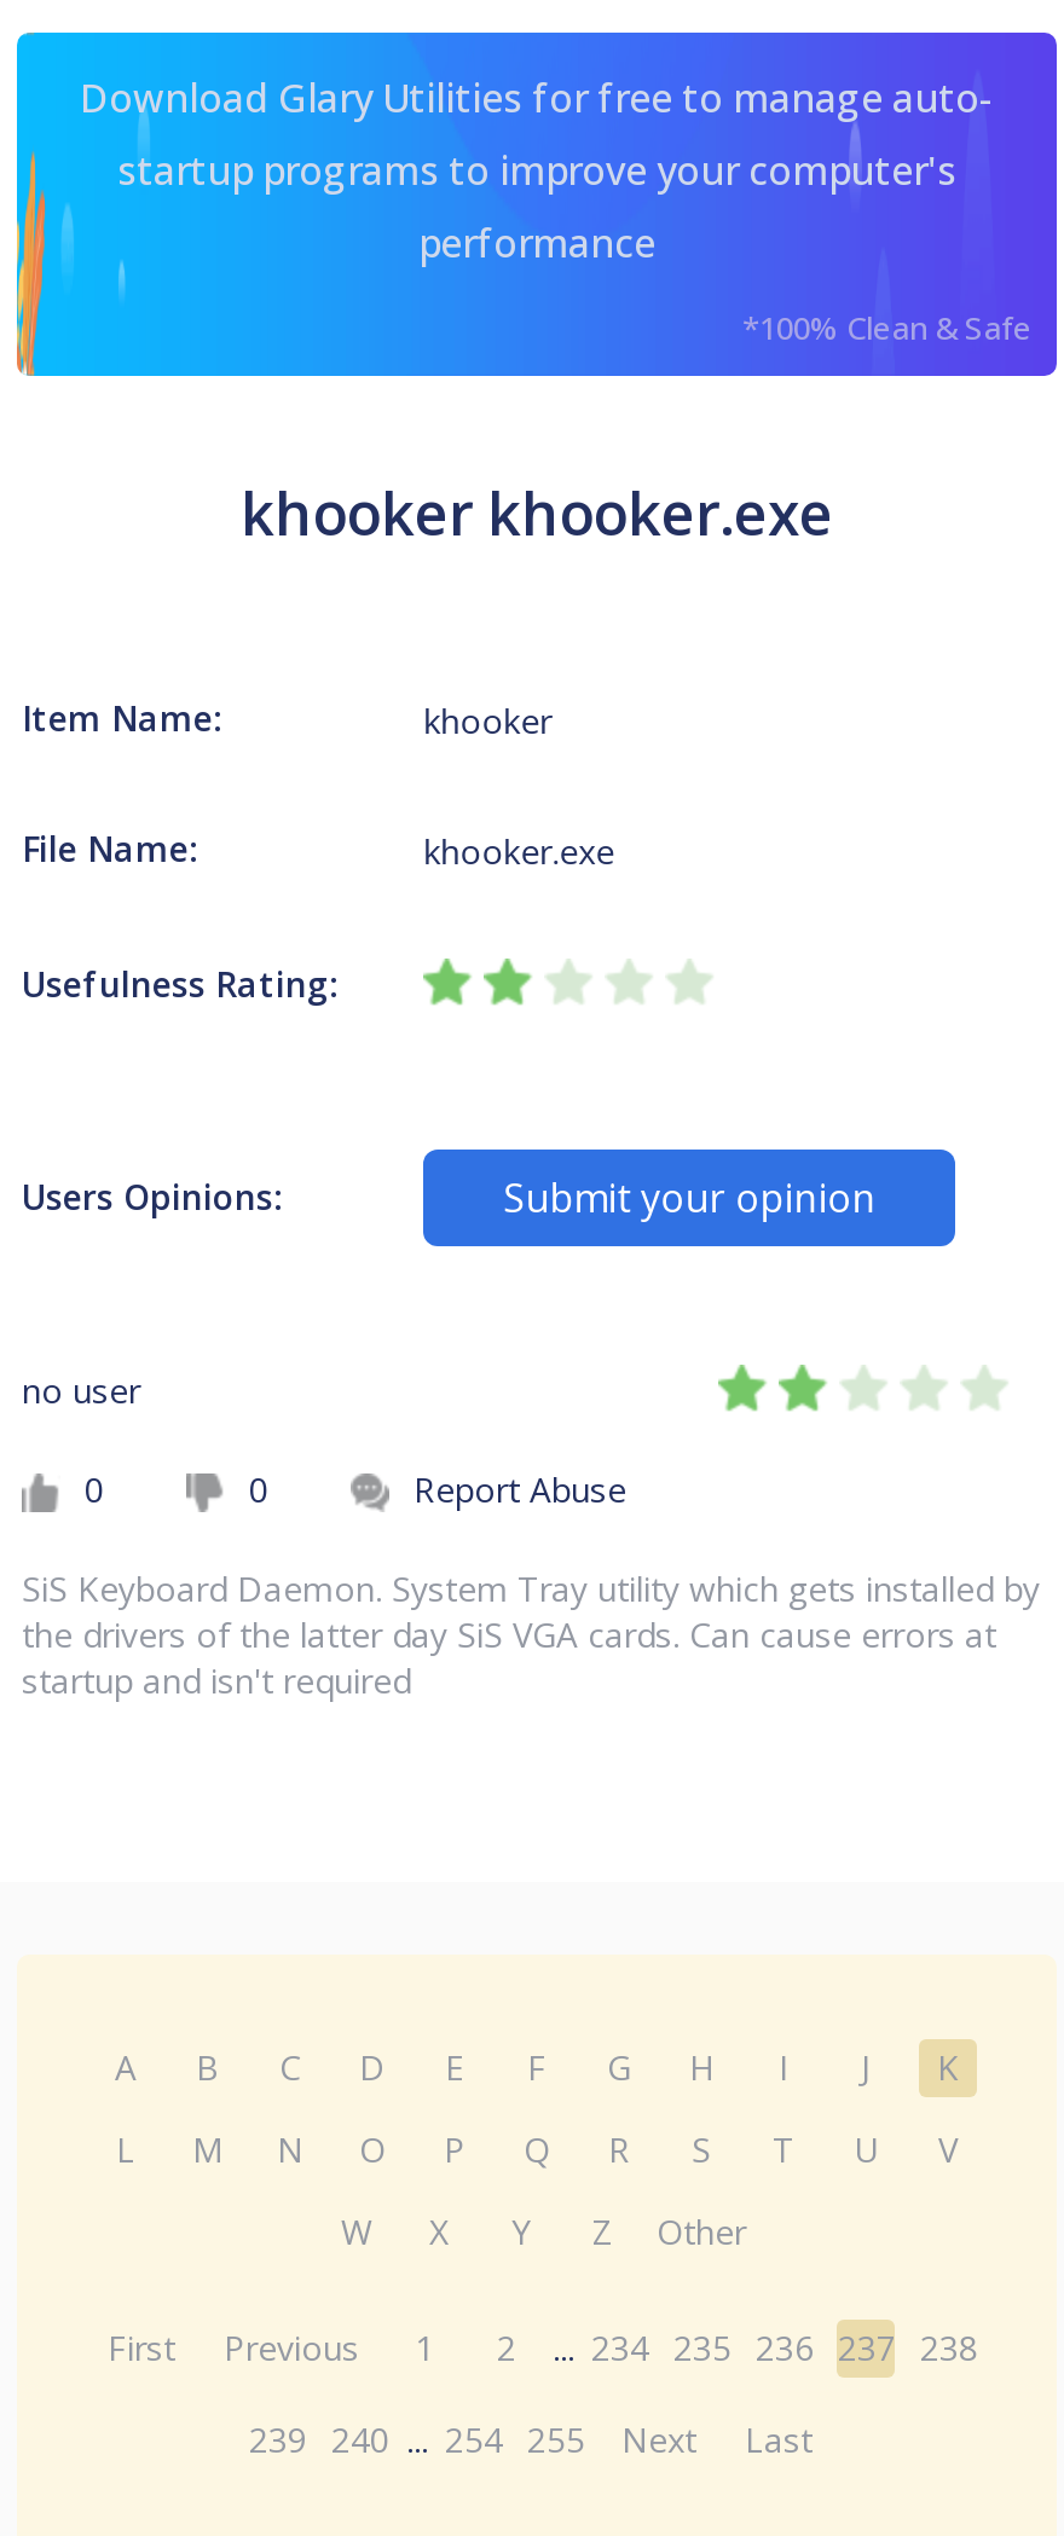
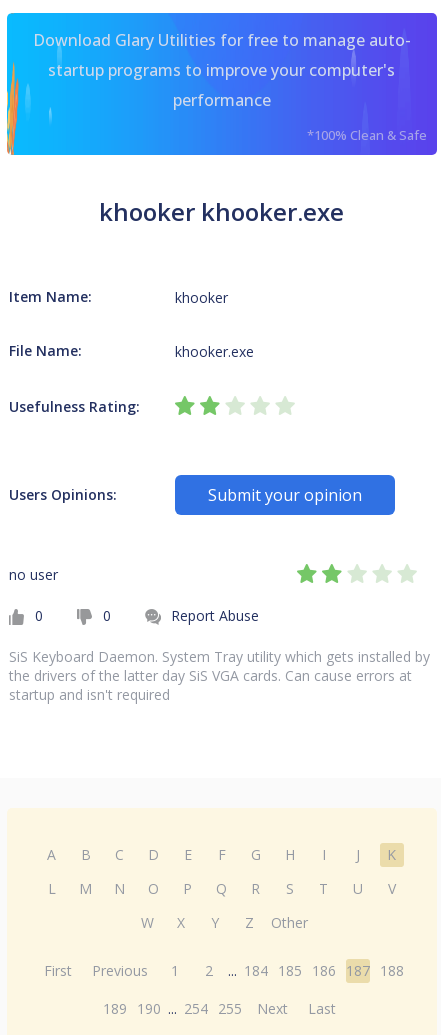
[108,2324,978,2370] First Previous 1 2 ... 234 235 236 237 238 -> [44,961,404,980] First Previous 1 2 ... 184 185 186 187 188
[249,2416,813,2462] 239 240 ... 254 255 Next Last -> [103,999,336,1018] 189 190 ... 254 255 Next Last

